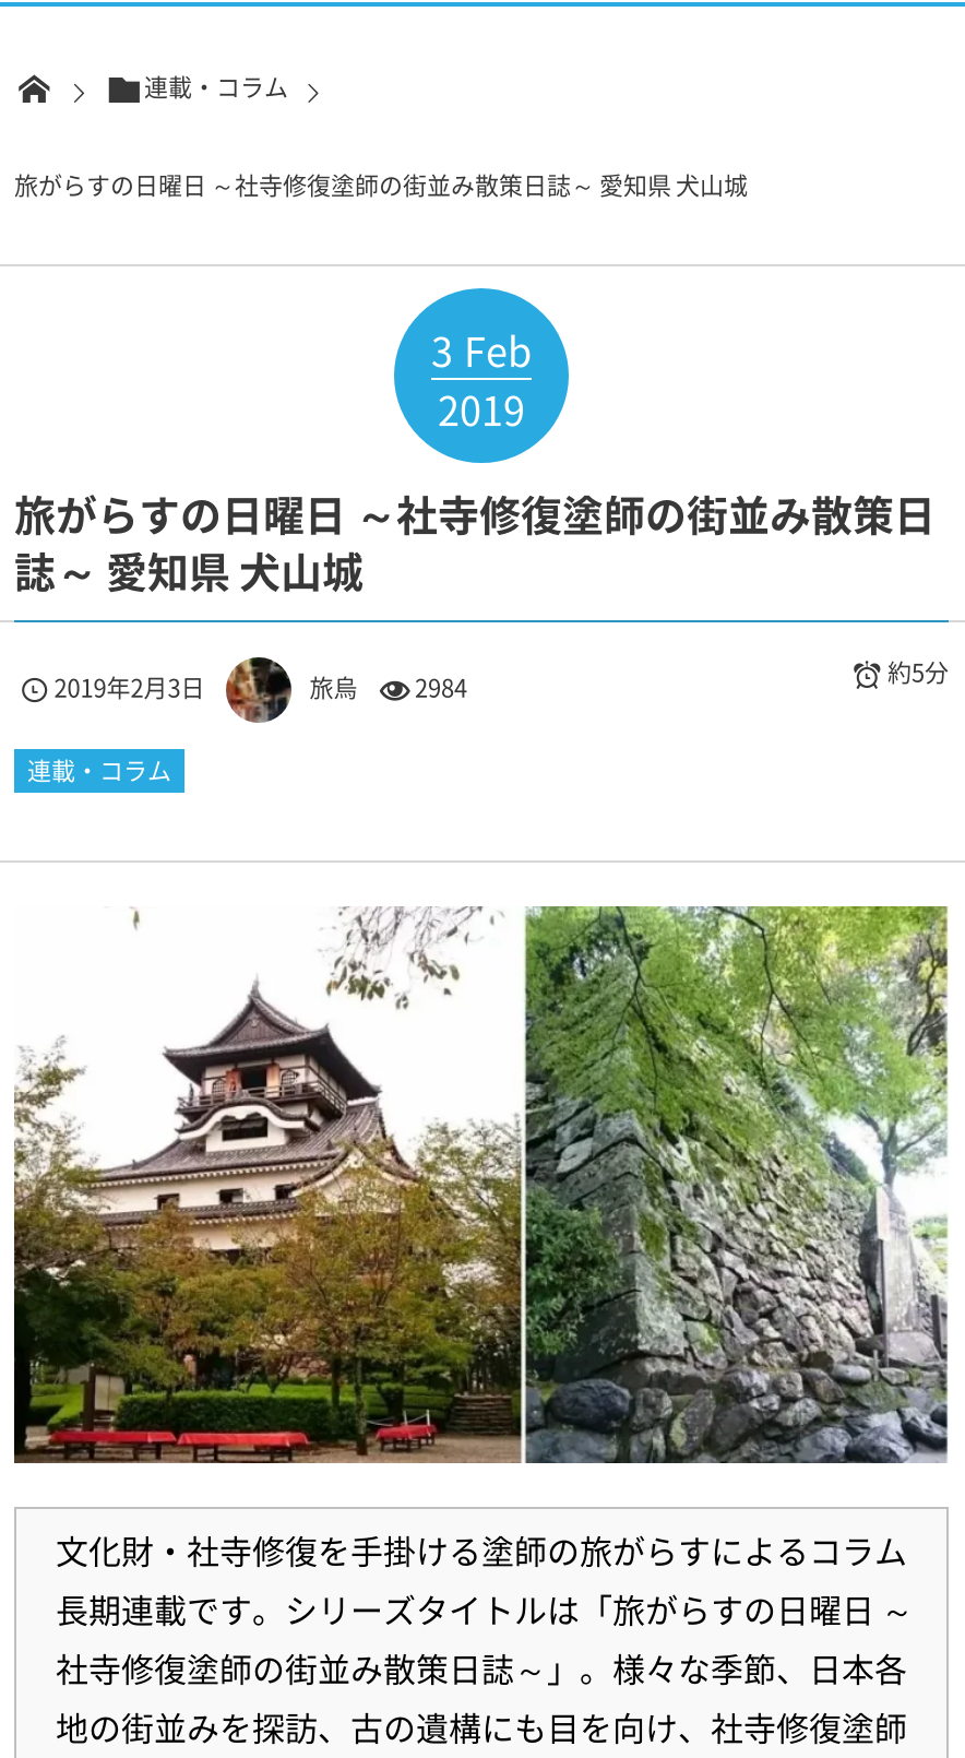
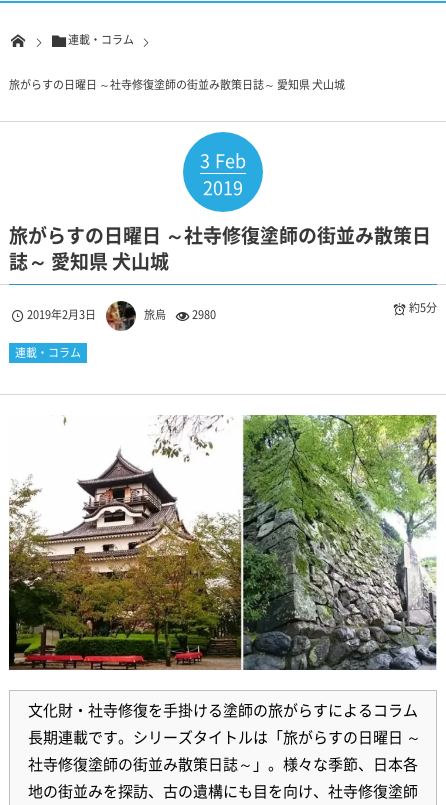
[309,668,467,706] 旅烏 2984 -> [144,306,216,323] 旅烏 2980

